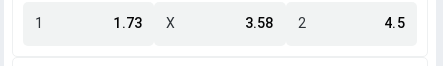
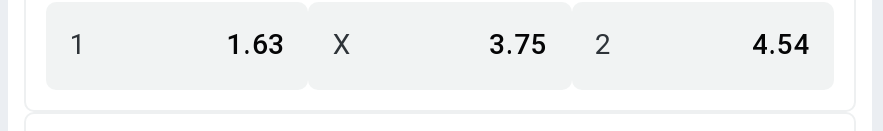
[113,15,176,31] 1.73 X -> [227,28,351,60] 1.63 X
[245,15,306,31] 3.58 2 -> [489,28,612,60] 3.75 2
[384,15,405,31] 4.5 -> [752,28,810,60] 4.54

